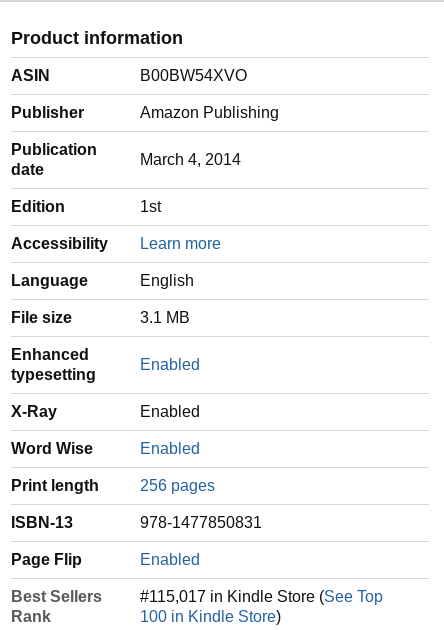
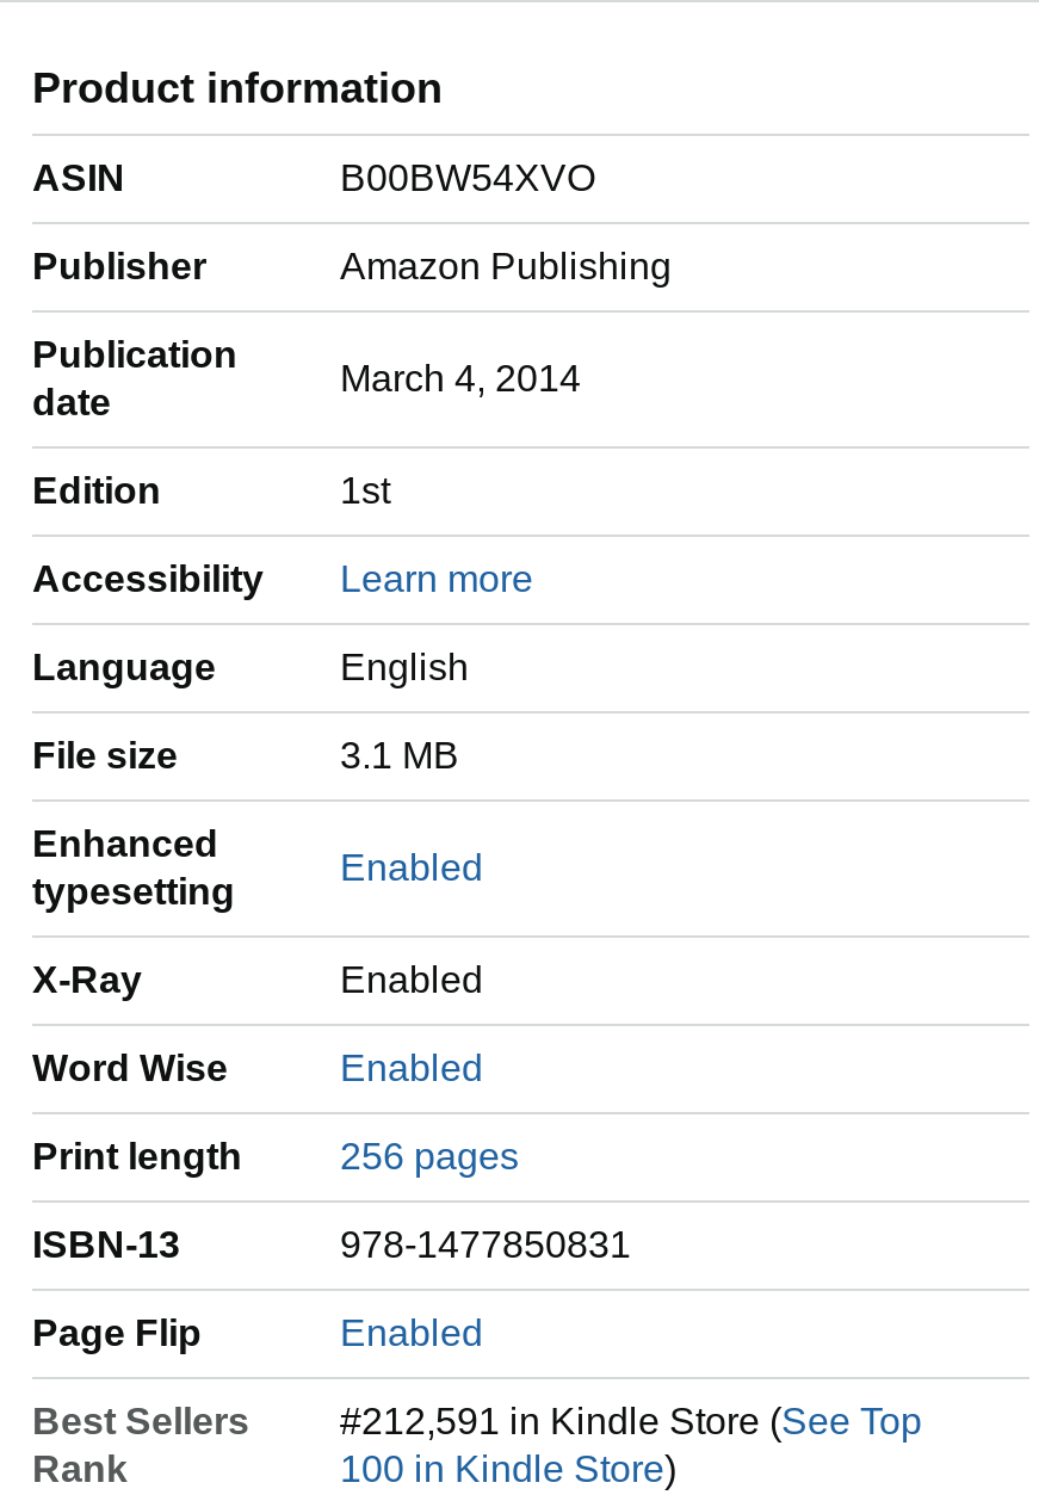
[140,588,383,605] #115,017 in Kindle Store (See Top -> [340,1401,922,1441] #212,591 in Kindle Store (See Top

